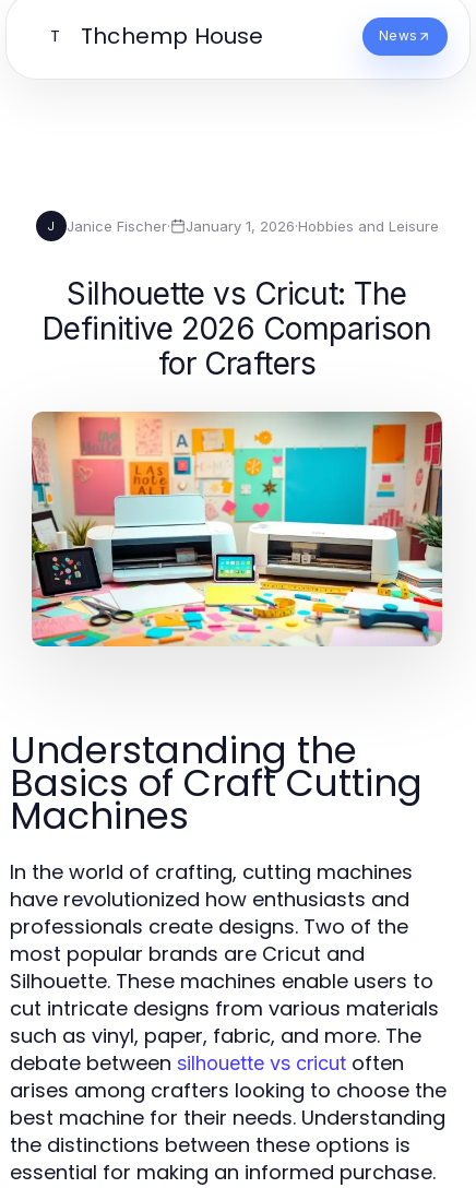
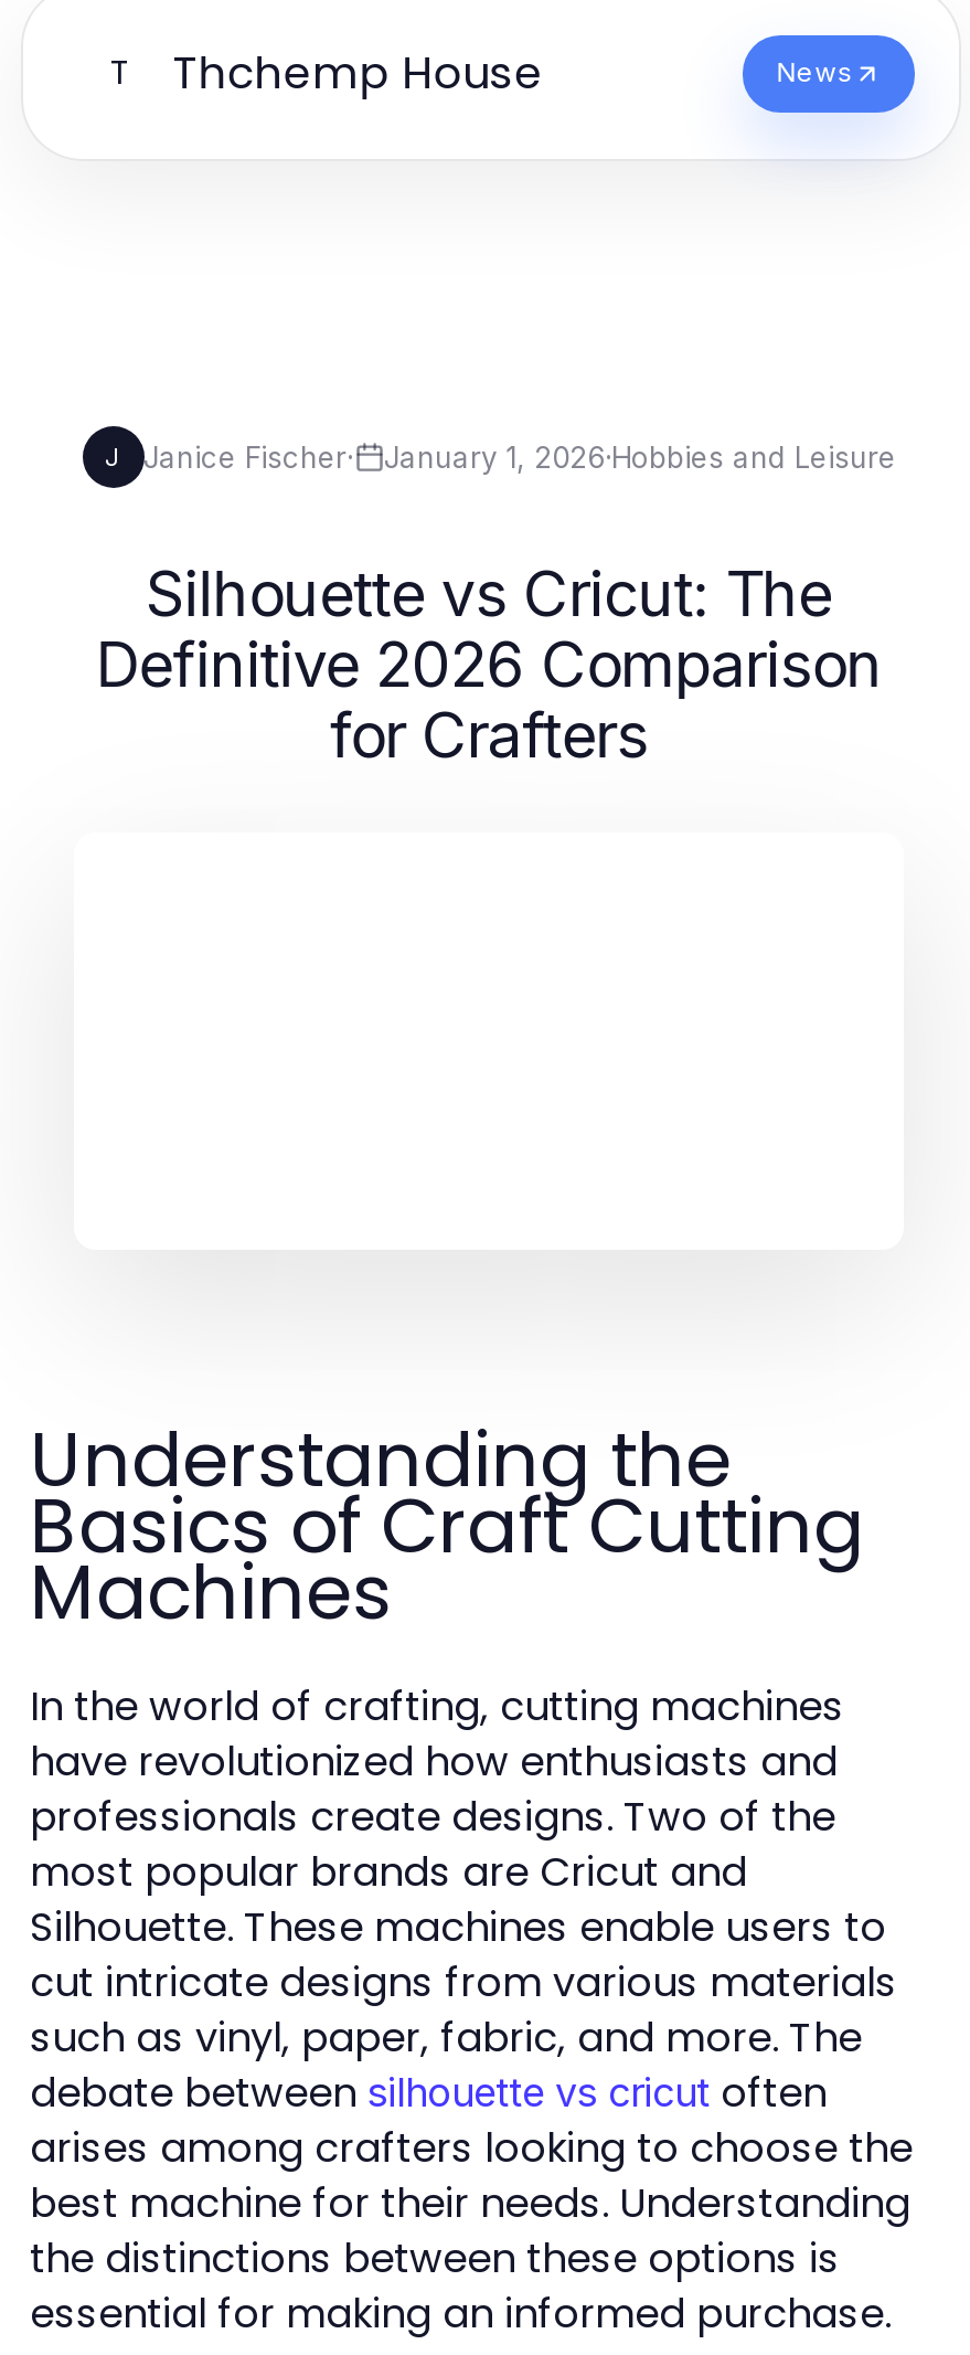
[31,411,443,647] [image] -> none

